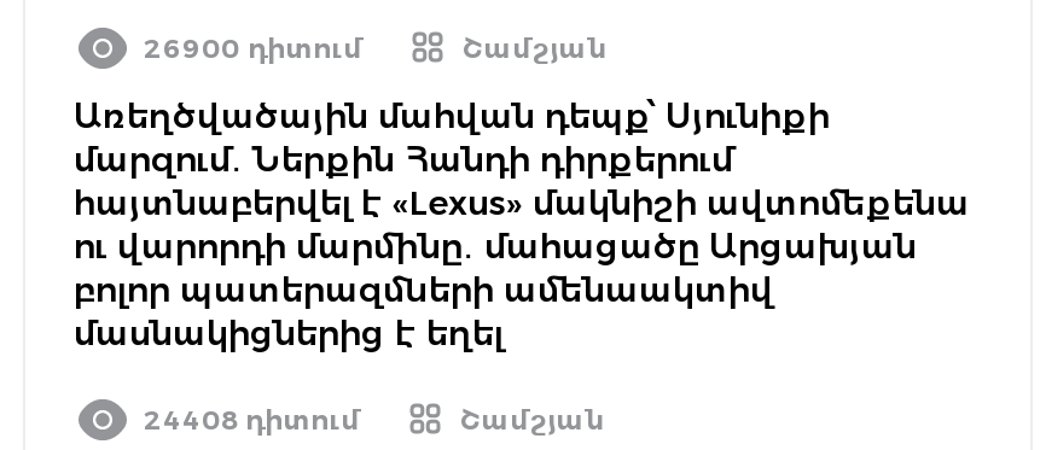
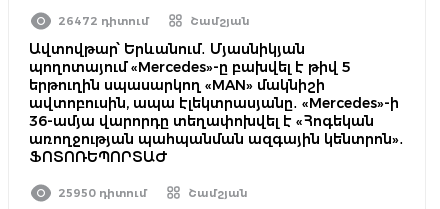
[144,31,364,64] 26900 դիտում -> [58,14,149,28] 26472 դիտում
[74,93,970,354] Առեղծվածային մահվան դեպք՝ Սյունիքի | մարզում․ Ներքին Հանդի դիրքերում | հայտնաբերվել է «Lexus» մակնիշի ավտոմեքենա | ու վարորդի մարմինը․ մահացածը Արցախյան | բոլոր պատերազմների ամենաակտիվ | մասնակիցներից է եղել -> [29,40,404,166] Ավտովթար՝ Երևանում․ Մյասնիկյան | պողոտայում «Mercedes»-ը բախվել է թիվ 5 | երթուղին սպասարկող «MAN» մակնիշի | ավտոբուսին, ապա էլեկտրասյանը․ «Mercedes»-ի | 36-ամյա վարորդը տեղափոխվել է «Հոգեկան | առողջության պահպանման ազգային կենտրոն»․ | ՖՈՏՈՌԵՊՈՐՏԱԺ
[144,402,361,436] 24408 դիտում -> [58,186,147,200] 25950 դիտում

